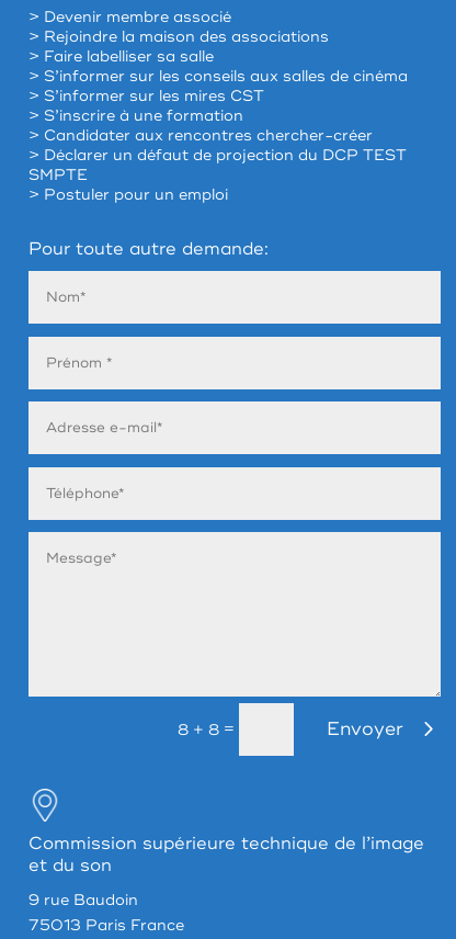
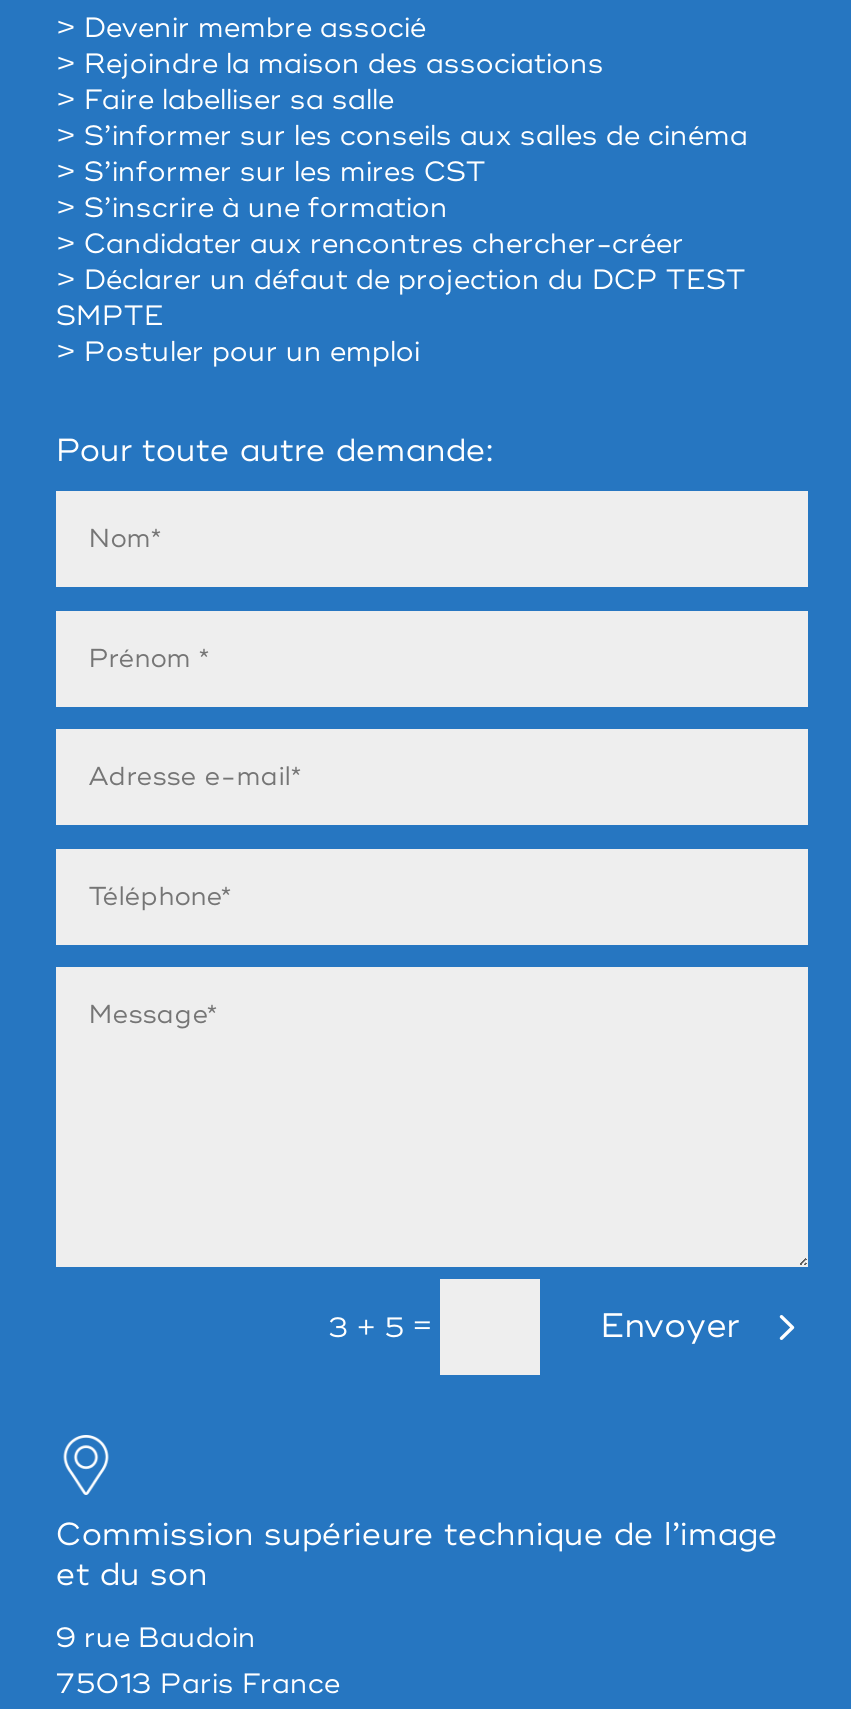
[178,720,239,740] 8 + 8 = -> [329,1310,441,1346] 3 + 5 =

